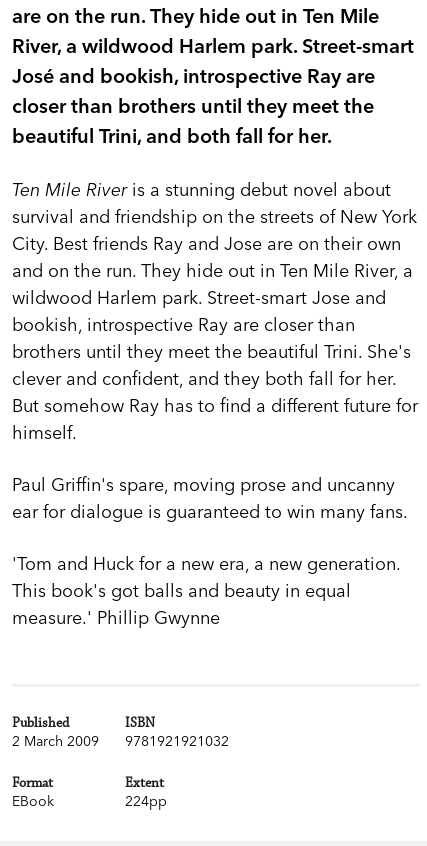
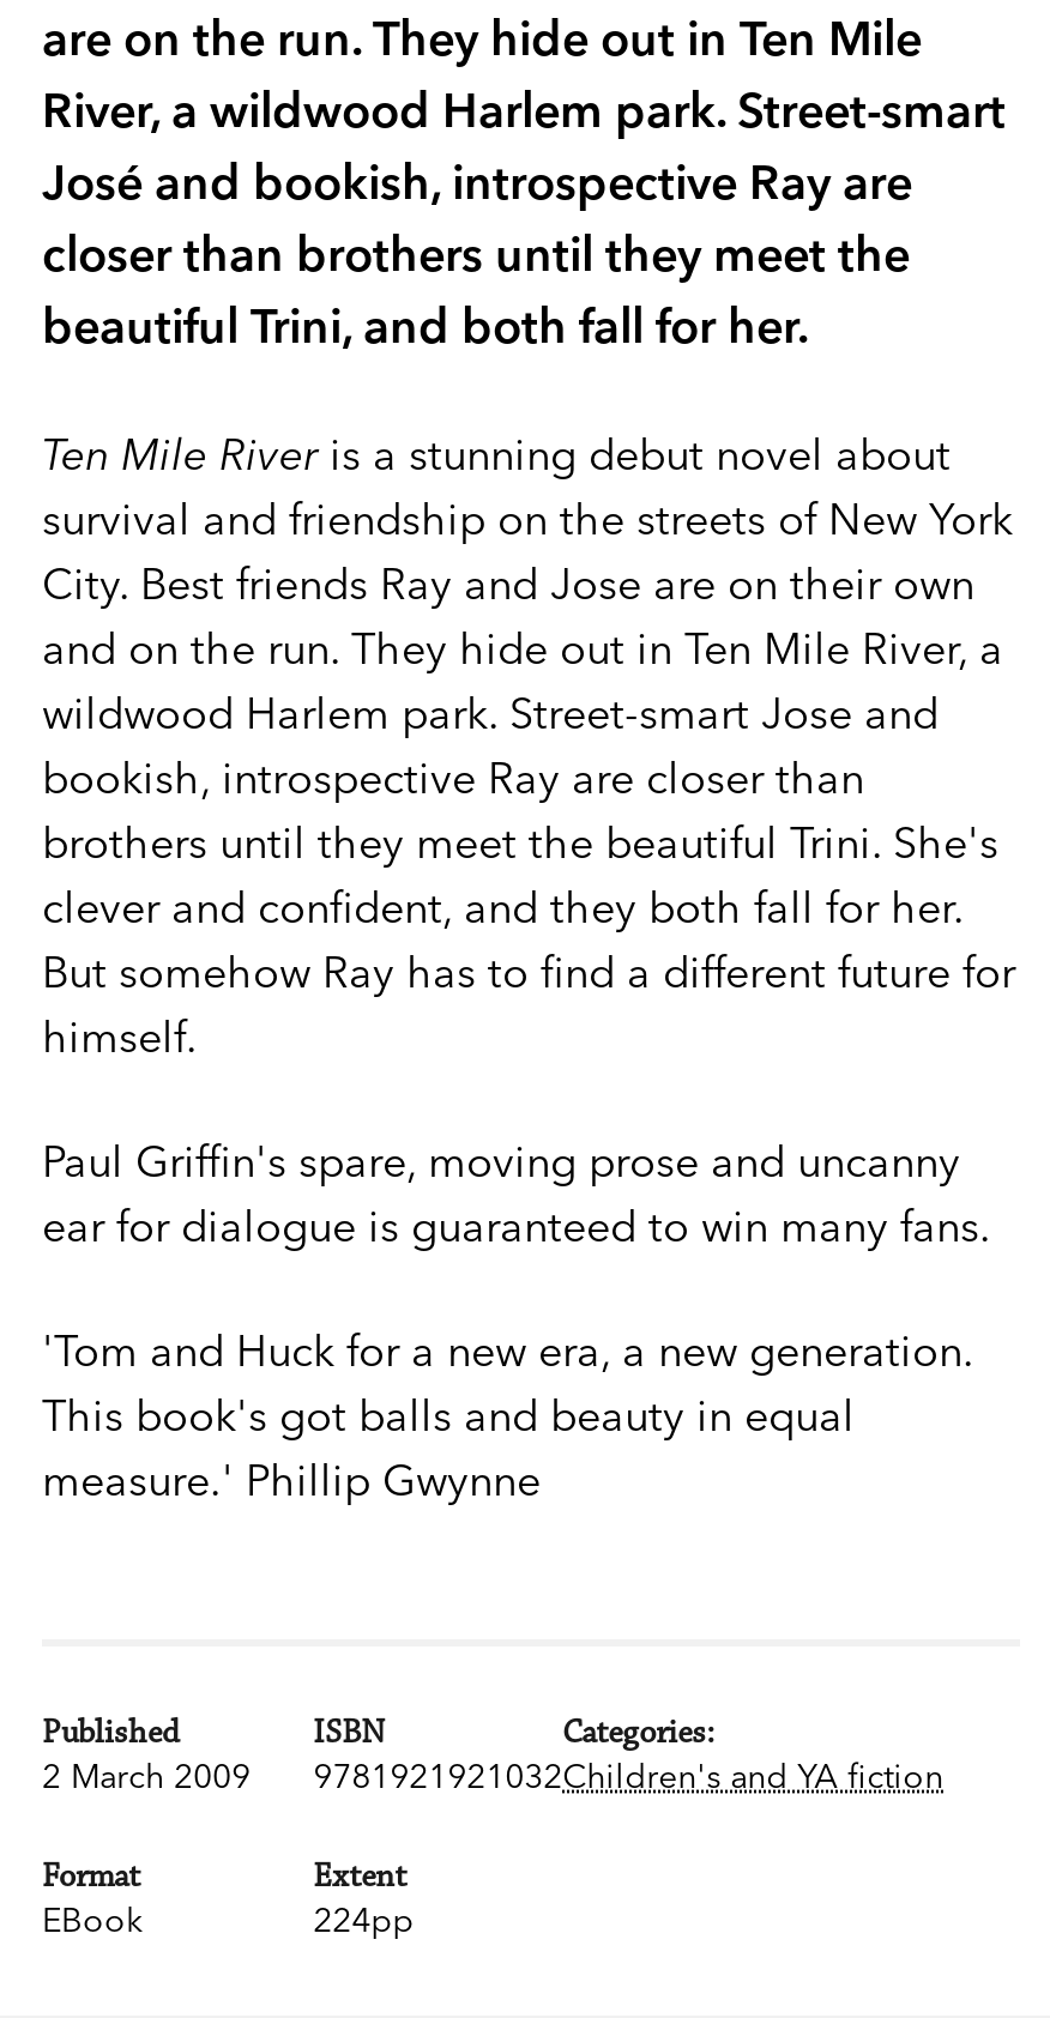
none -> [562,1713,944,1797] Categories: | Children's and YA fiction

